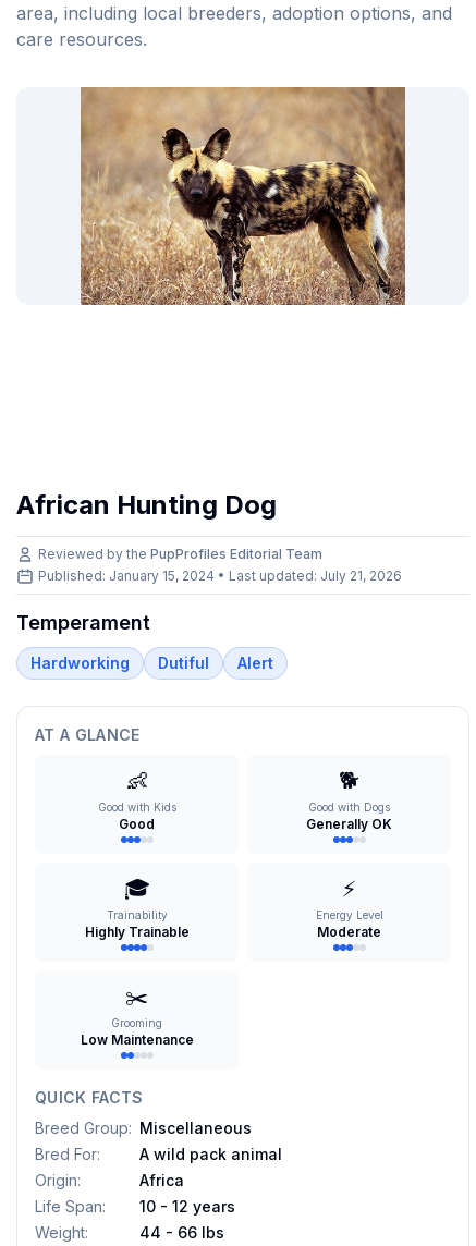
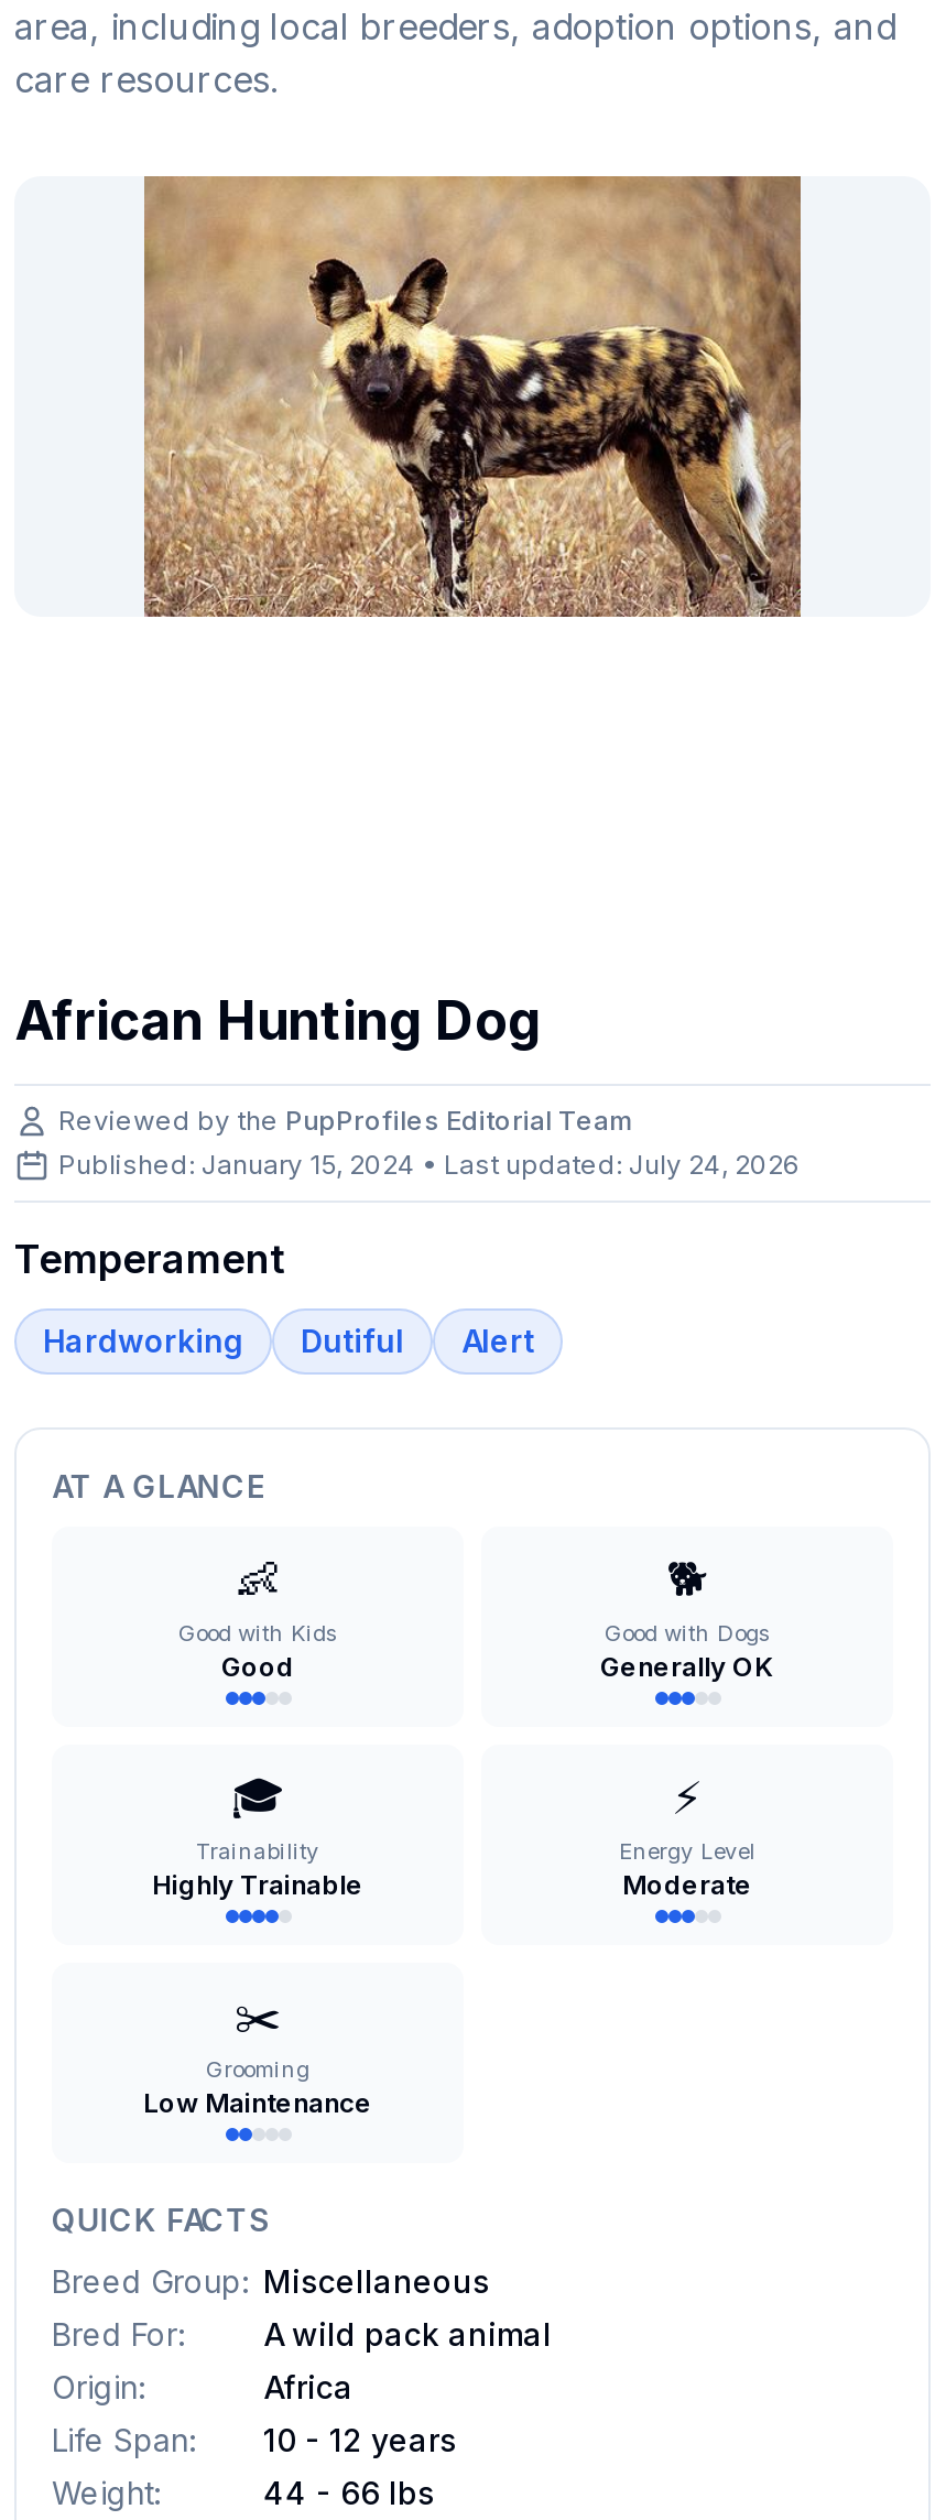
[38,567,402,584] Published: January 15, 2024 • Last updated: July 21, 2026 -> [58,1148,801,1181] Published: January 15, 2024 • Last updated: July 24, 2026

